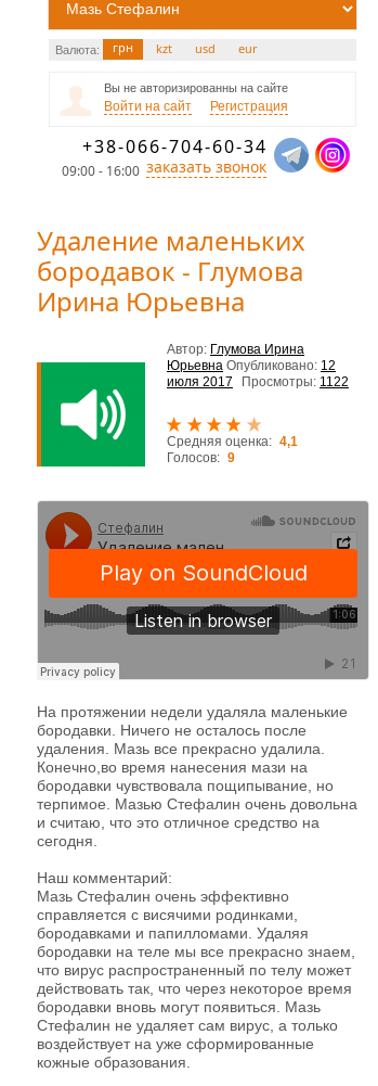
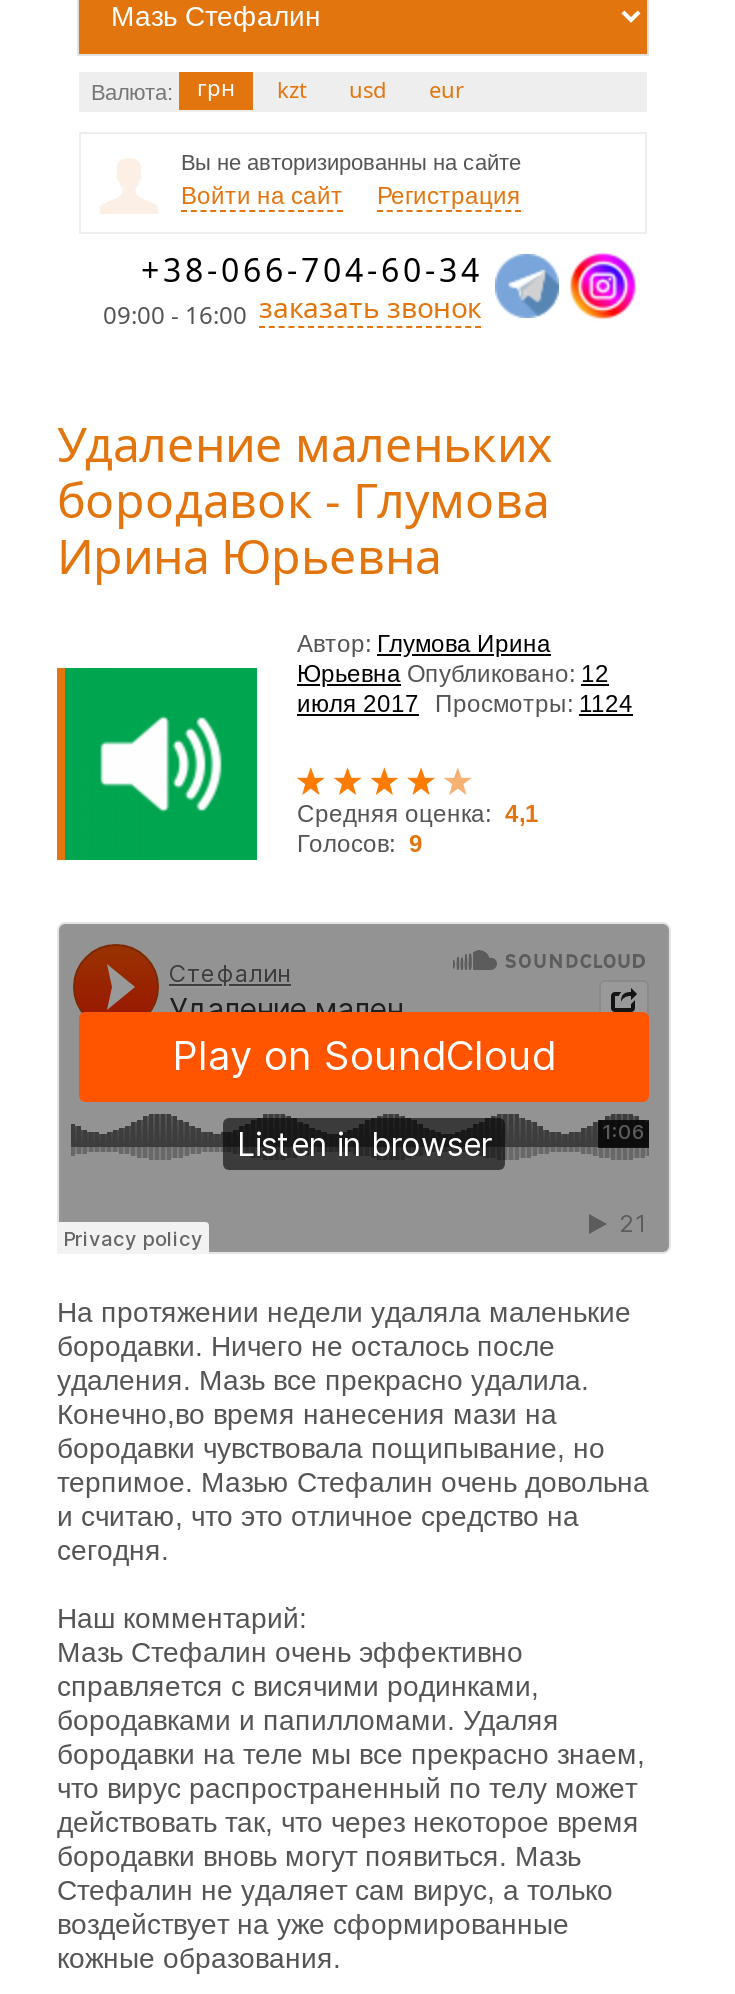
[167,374,349,389] июля 2017 Просмотры: 1122 -> [297,690,633,718] июля 2017 Просмотры: 1124

